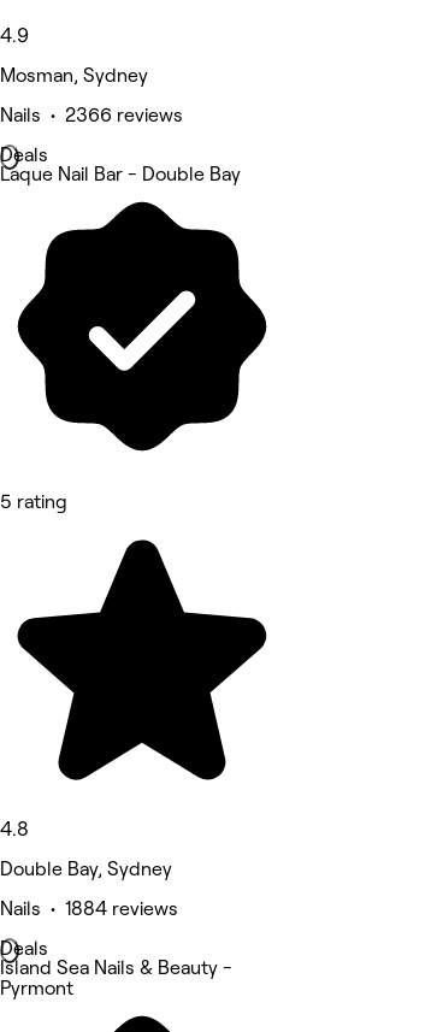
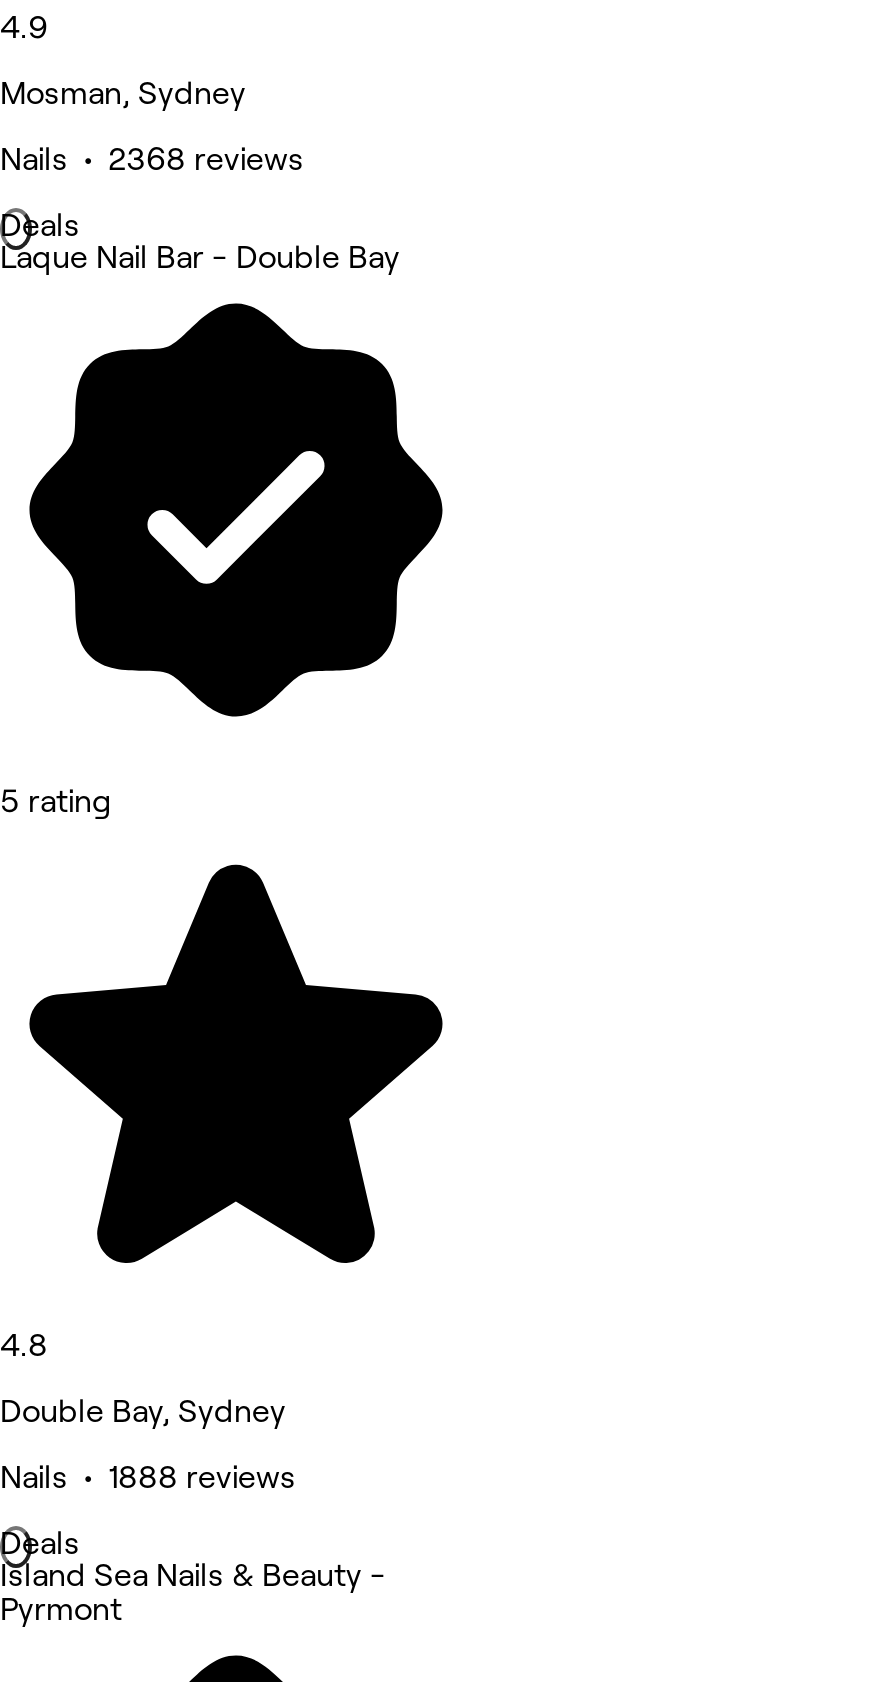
[0,105,183,125] Nails • 2366 reviews -> [0,142,304,176] Nails • 2368 reviews
[0,899,178,919] Nails • 1884 reviews -> [0,1460,296,1494] Nails • 1888 reviews

